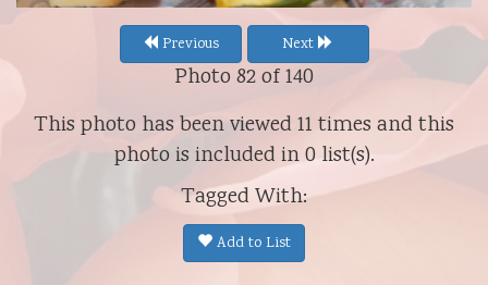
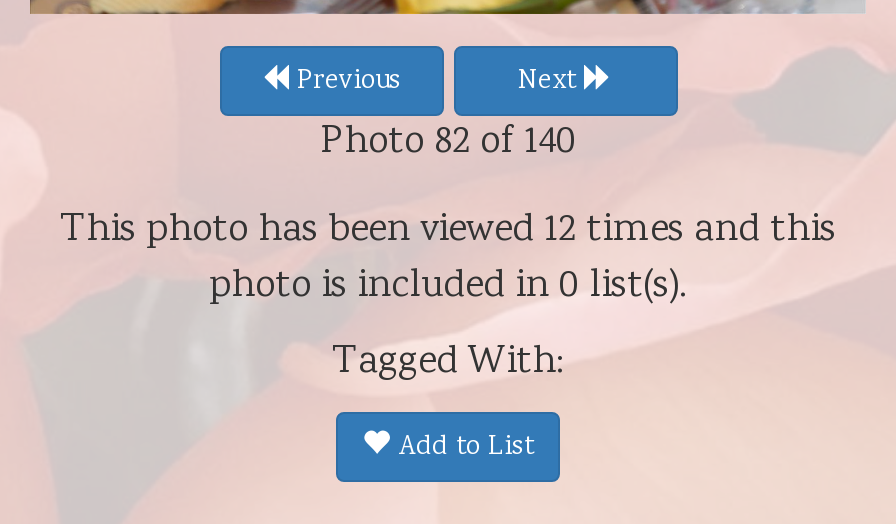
[34,110,454,142] This photo has been viewed 11 times and this -> [60,203,836,261] This photo has been viewed 12 times and this

